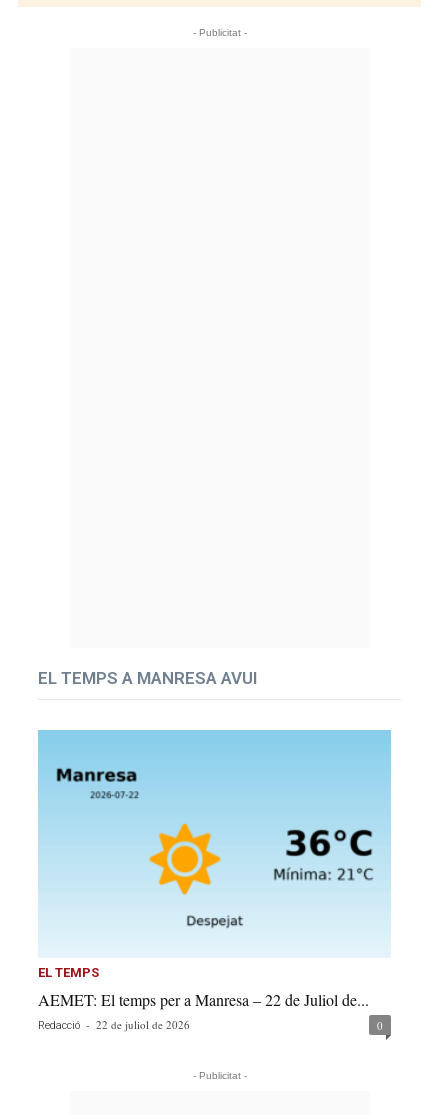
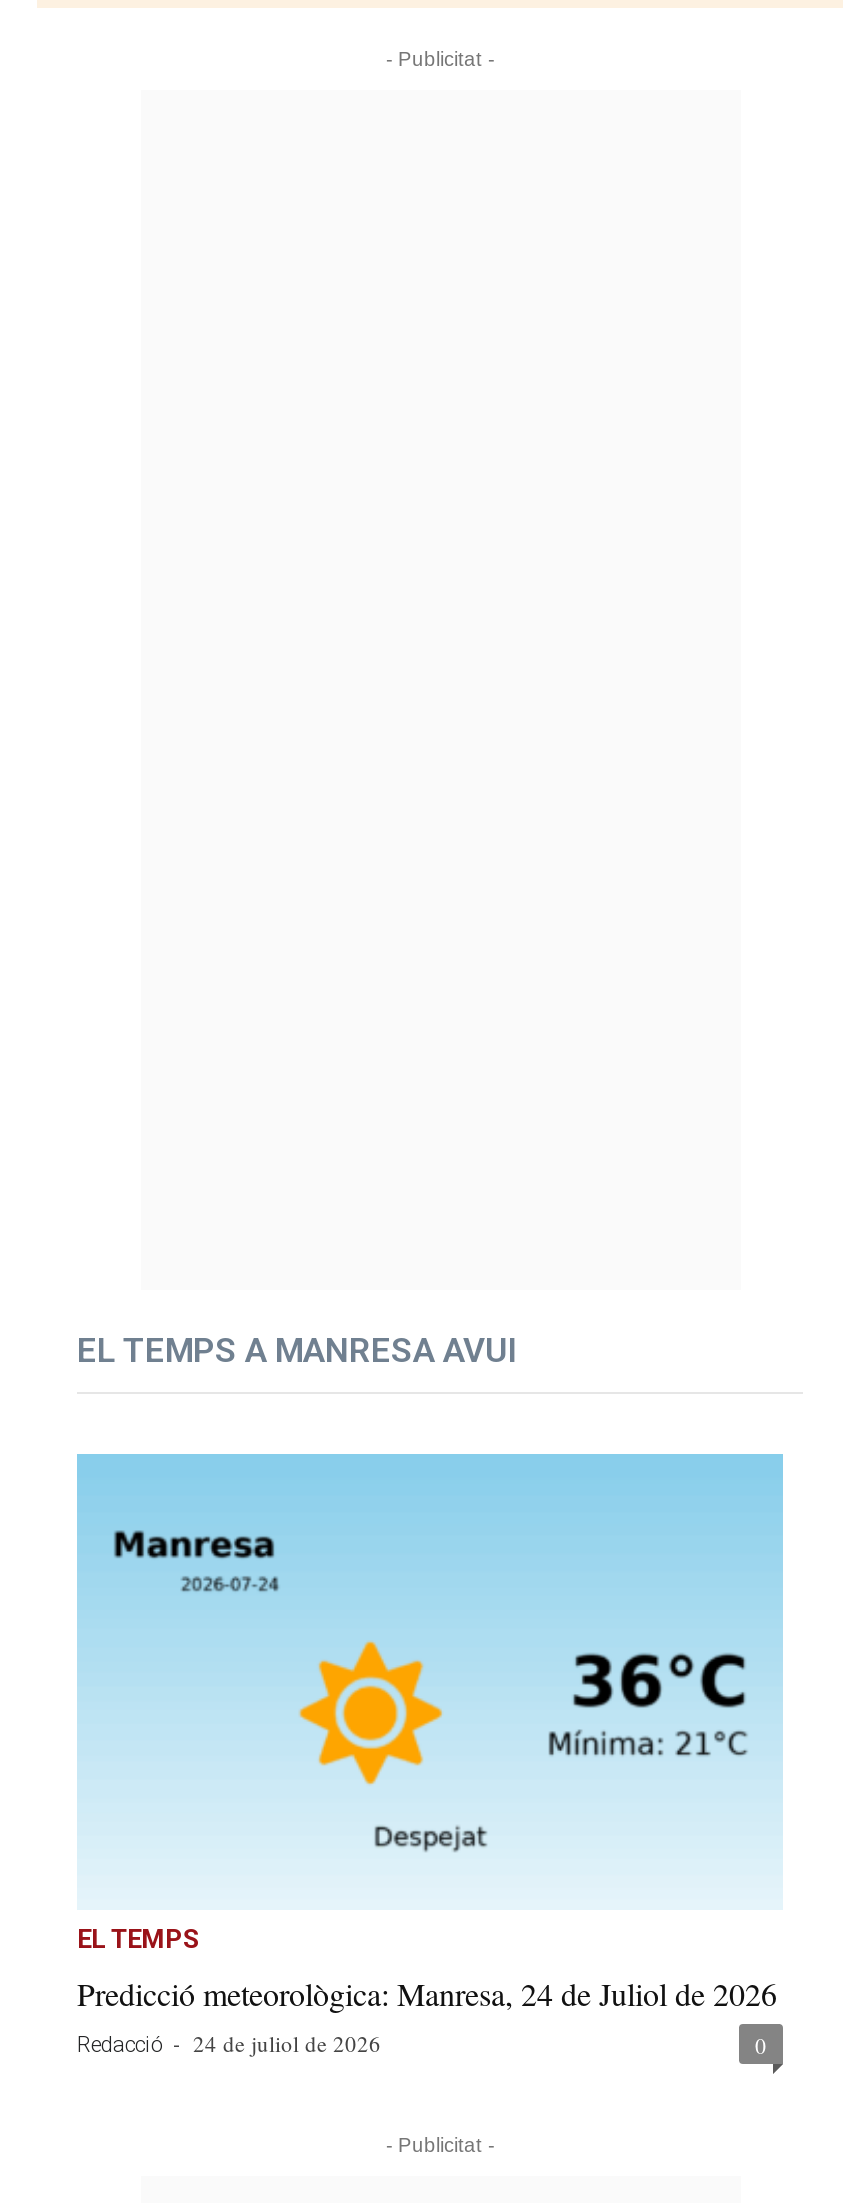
[38,989,369,1032] AEMET: El temps per a Manresa – 22 de Juliol de... | Redacció - 22 de juliol de 2026 -> [77,1971,777,2057] Predicció meteorològica: Manresa, 24 de Juliol de 2026 | Redacció - 24 de juliol de 2026

